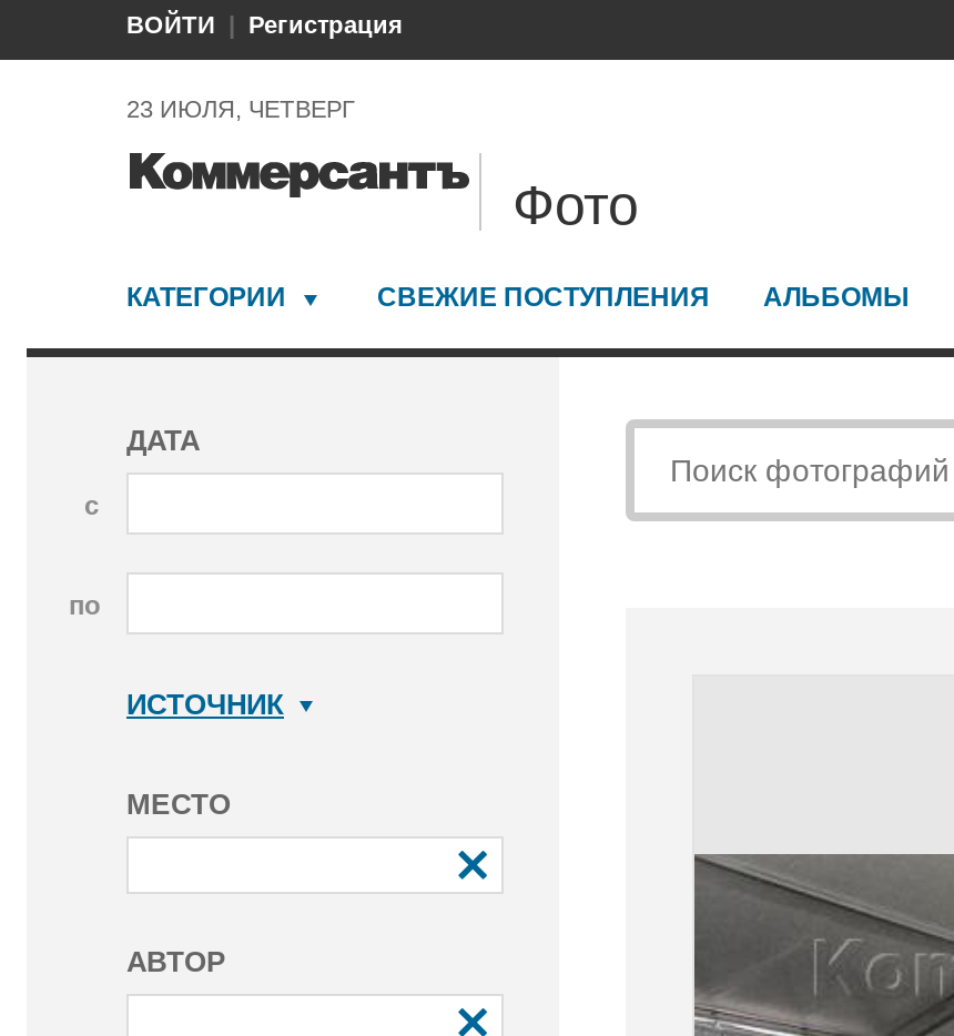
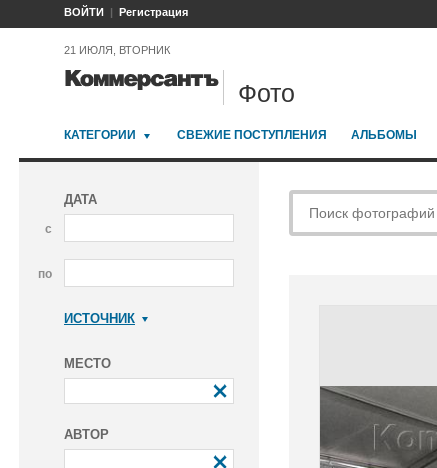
[126,95,355,122] 23 ИЮЛЯ, ЧЕТВЕРГ -> [64,44,170,56] 21 ИЮЛЯ, ВТОРНИК

